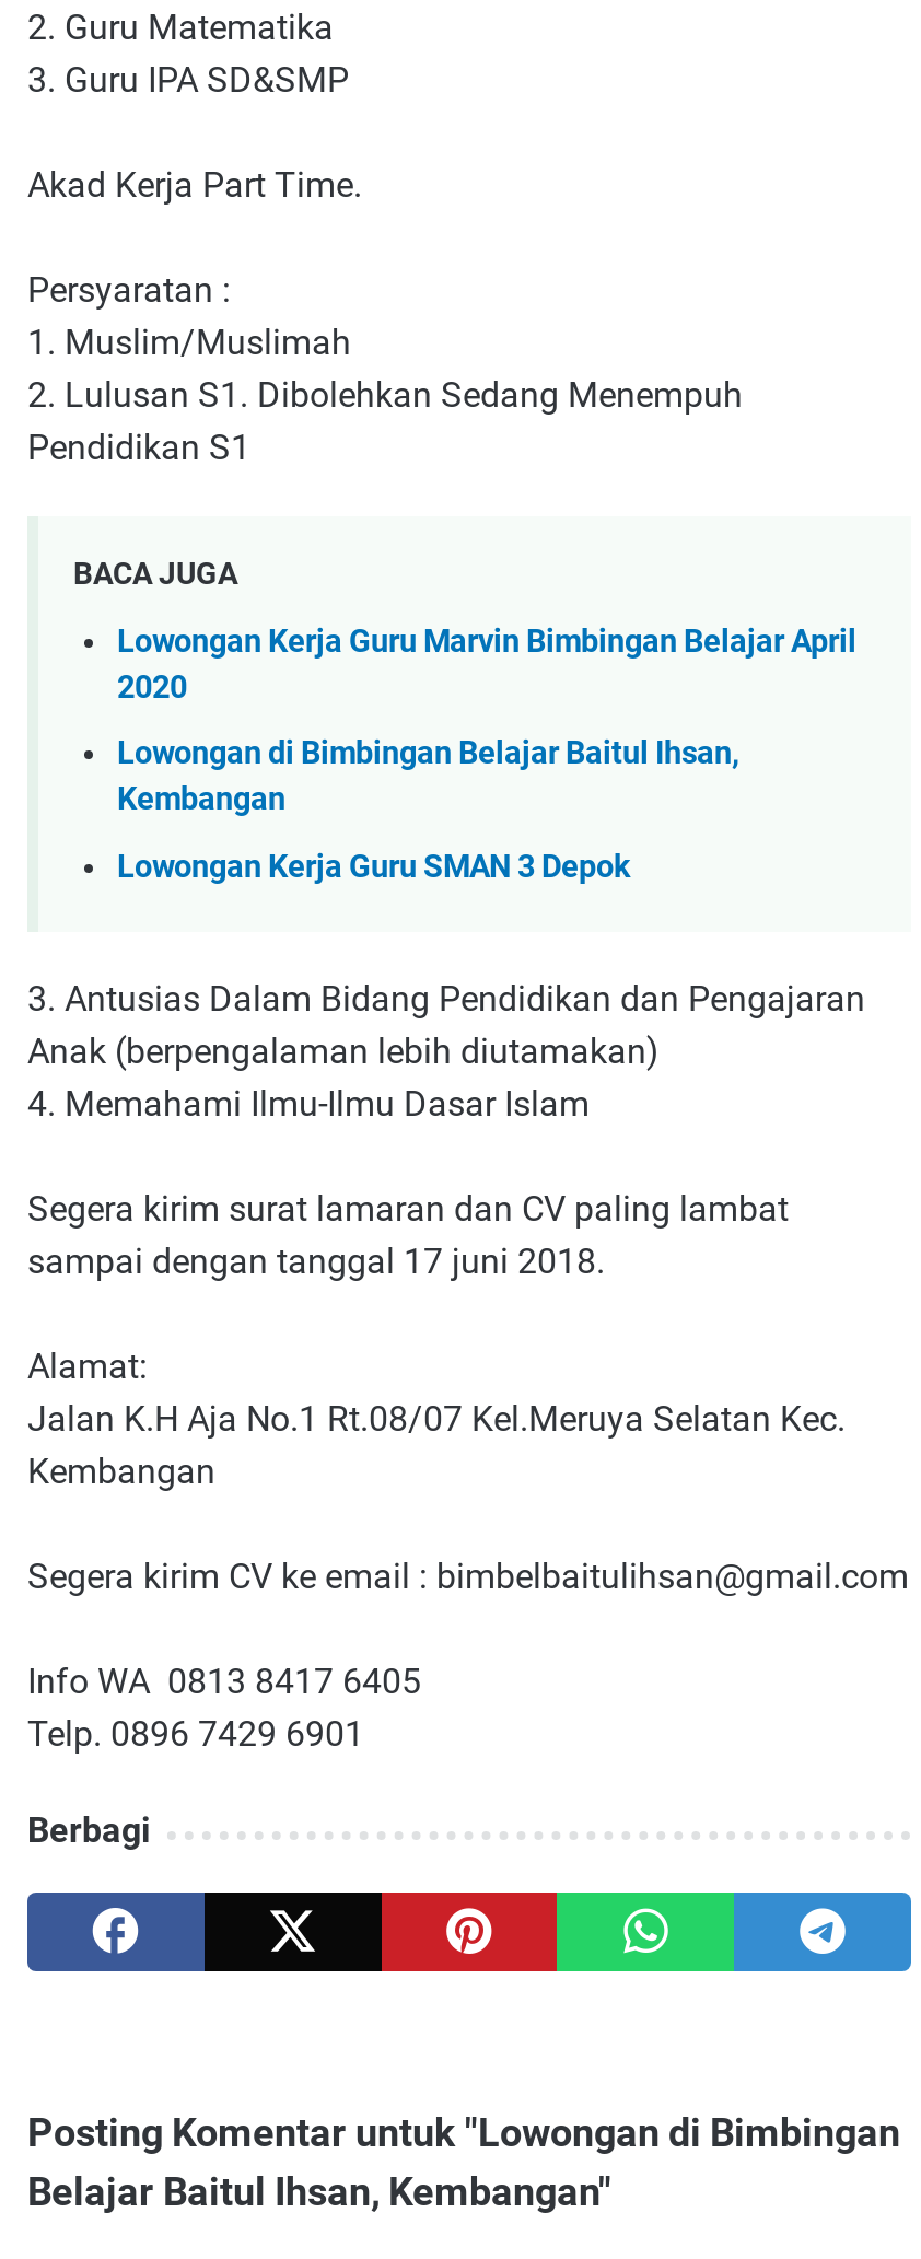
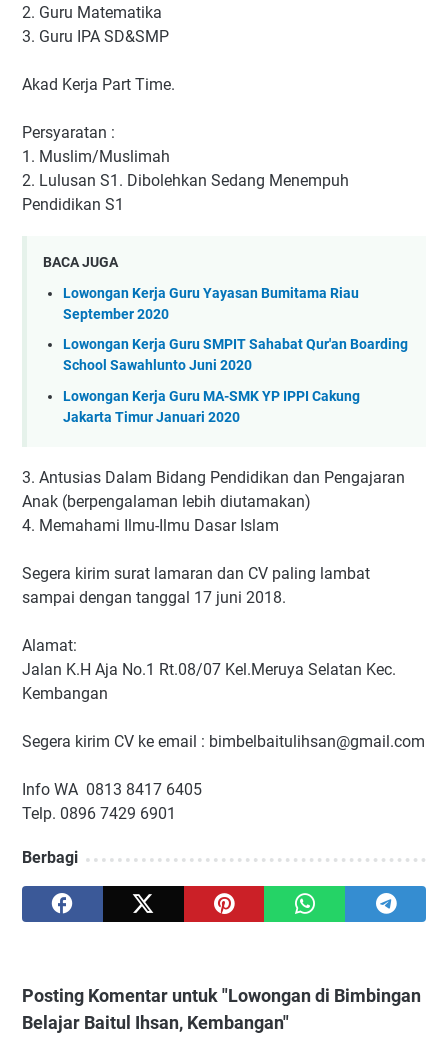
[117,623,856,706] Lowongan Kerja Guru Marvin Bimbingan Belajar April | 2020 -> [63,285,359,323] Lowongan Kerja Guru Yayasan Bumitama Riau | September 2020
[117,736,738,819] Lowongan di Bimbingan Belajar Baitul Ihsan, | Kembangan -> [63,336,408,374] Lowongan Kerja Guru SMPIT Sahabat Qur'an Boarding | School Sawahlunto Juni 2020
[117,849,629,886] Lowongan Kerja Guru SMAN 3 Depok -> [63,388,360,426] Lowongan Kerja Guru MA-SMK YP IPPI Cakung | Jakarta Timur Januari 2020

